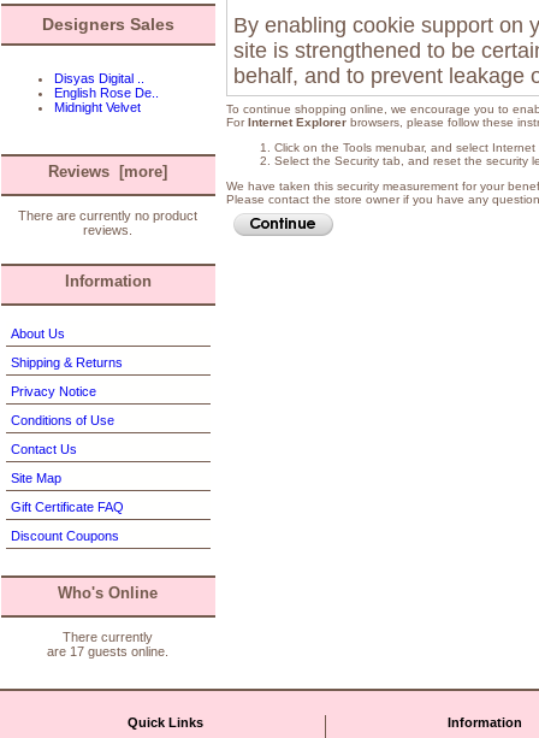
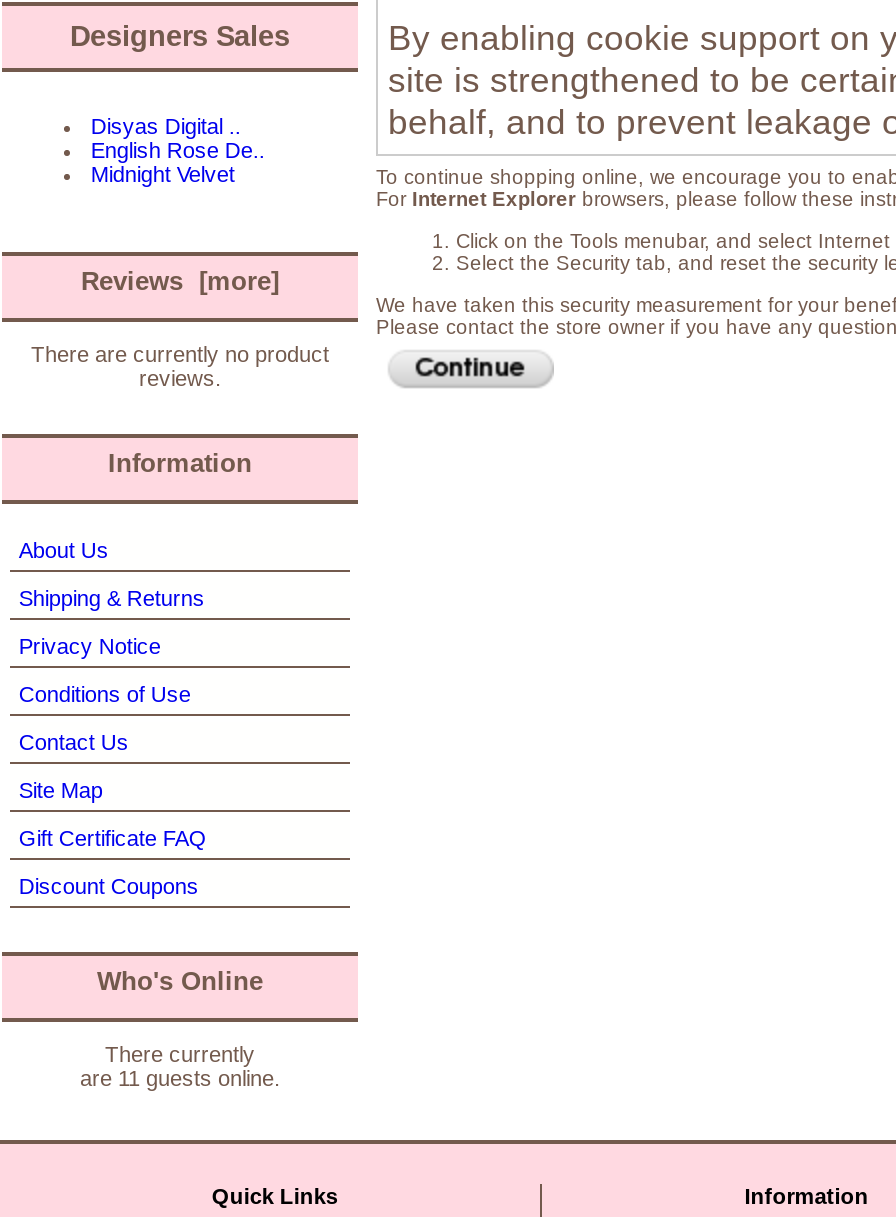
[48,644,169,659] are 17 guests online. -> [80,1066,280,1090] are 11 guests online.

